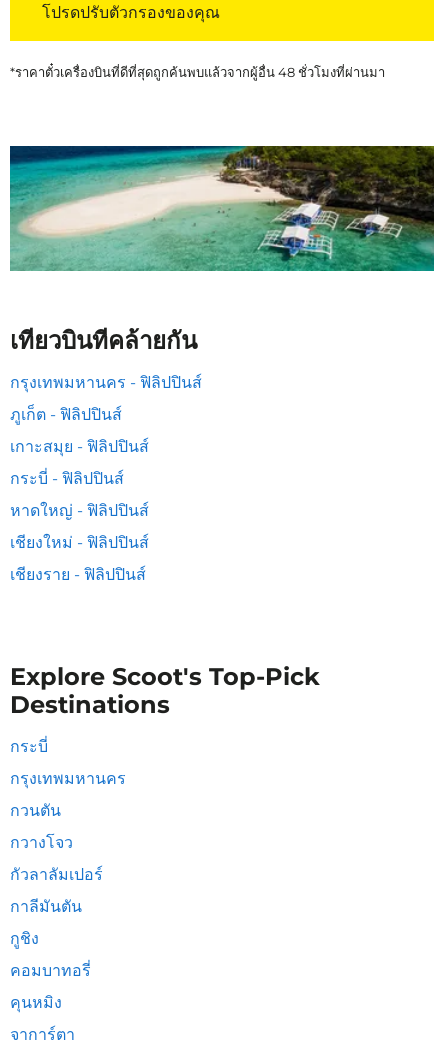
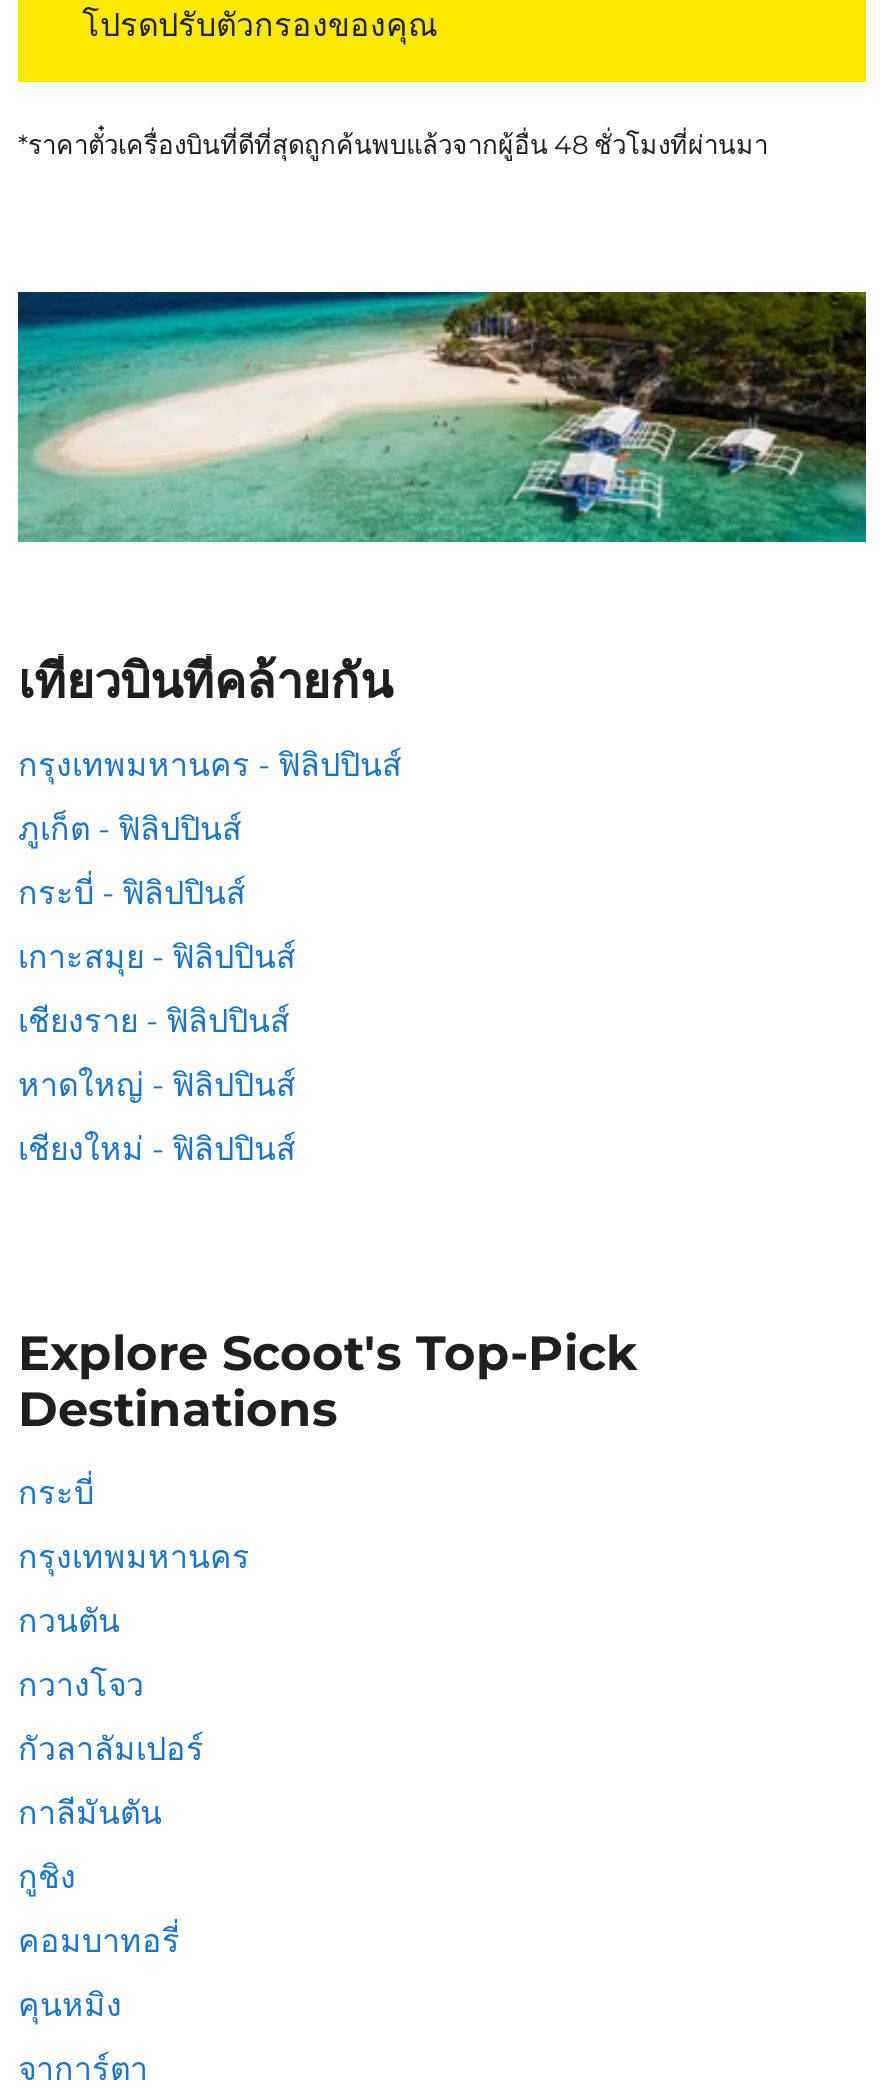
moved [10,437,149,456] -> [18,938,296,976]: เกาะสมุย - ฟิลิปปินส์
moved [10,469,124,488] -> [18,874,246,912]: กระบี่ - ฟิลิปปินส์
moved [10,501,149,552] -> [18,1066,296,1168]: หาดใหญ่ - ฟิลิปปินส์ | เชียงใหม่ - ฟิลิปปินส์
moved [10,565,146,584] -> [18,1002,290,1040]: เชียงราย - ฟิลิปปินส์

